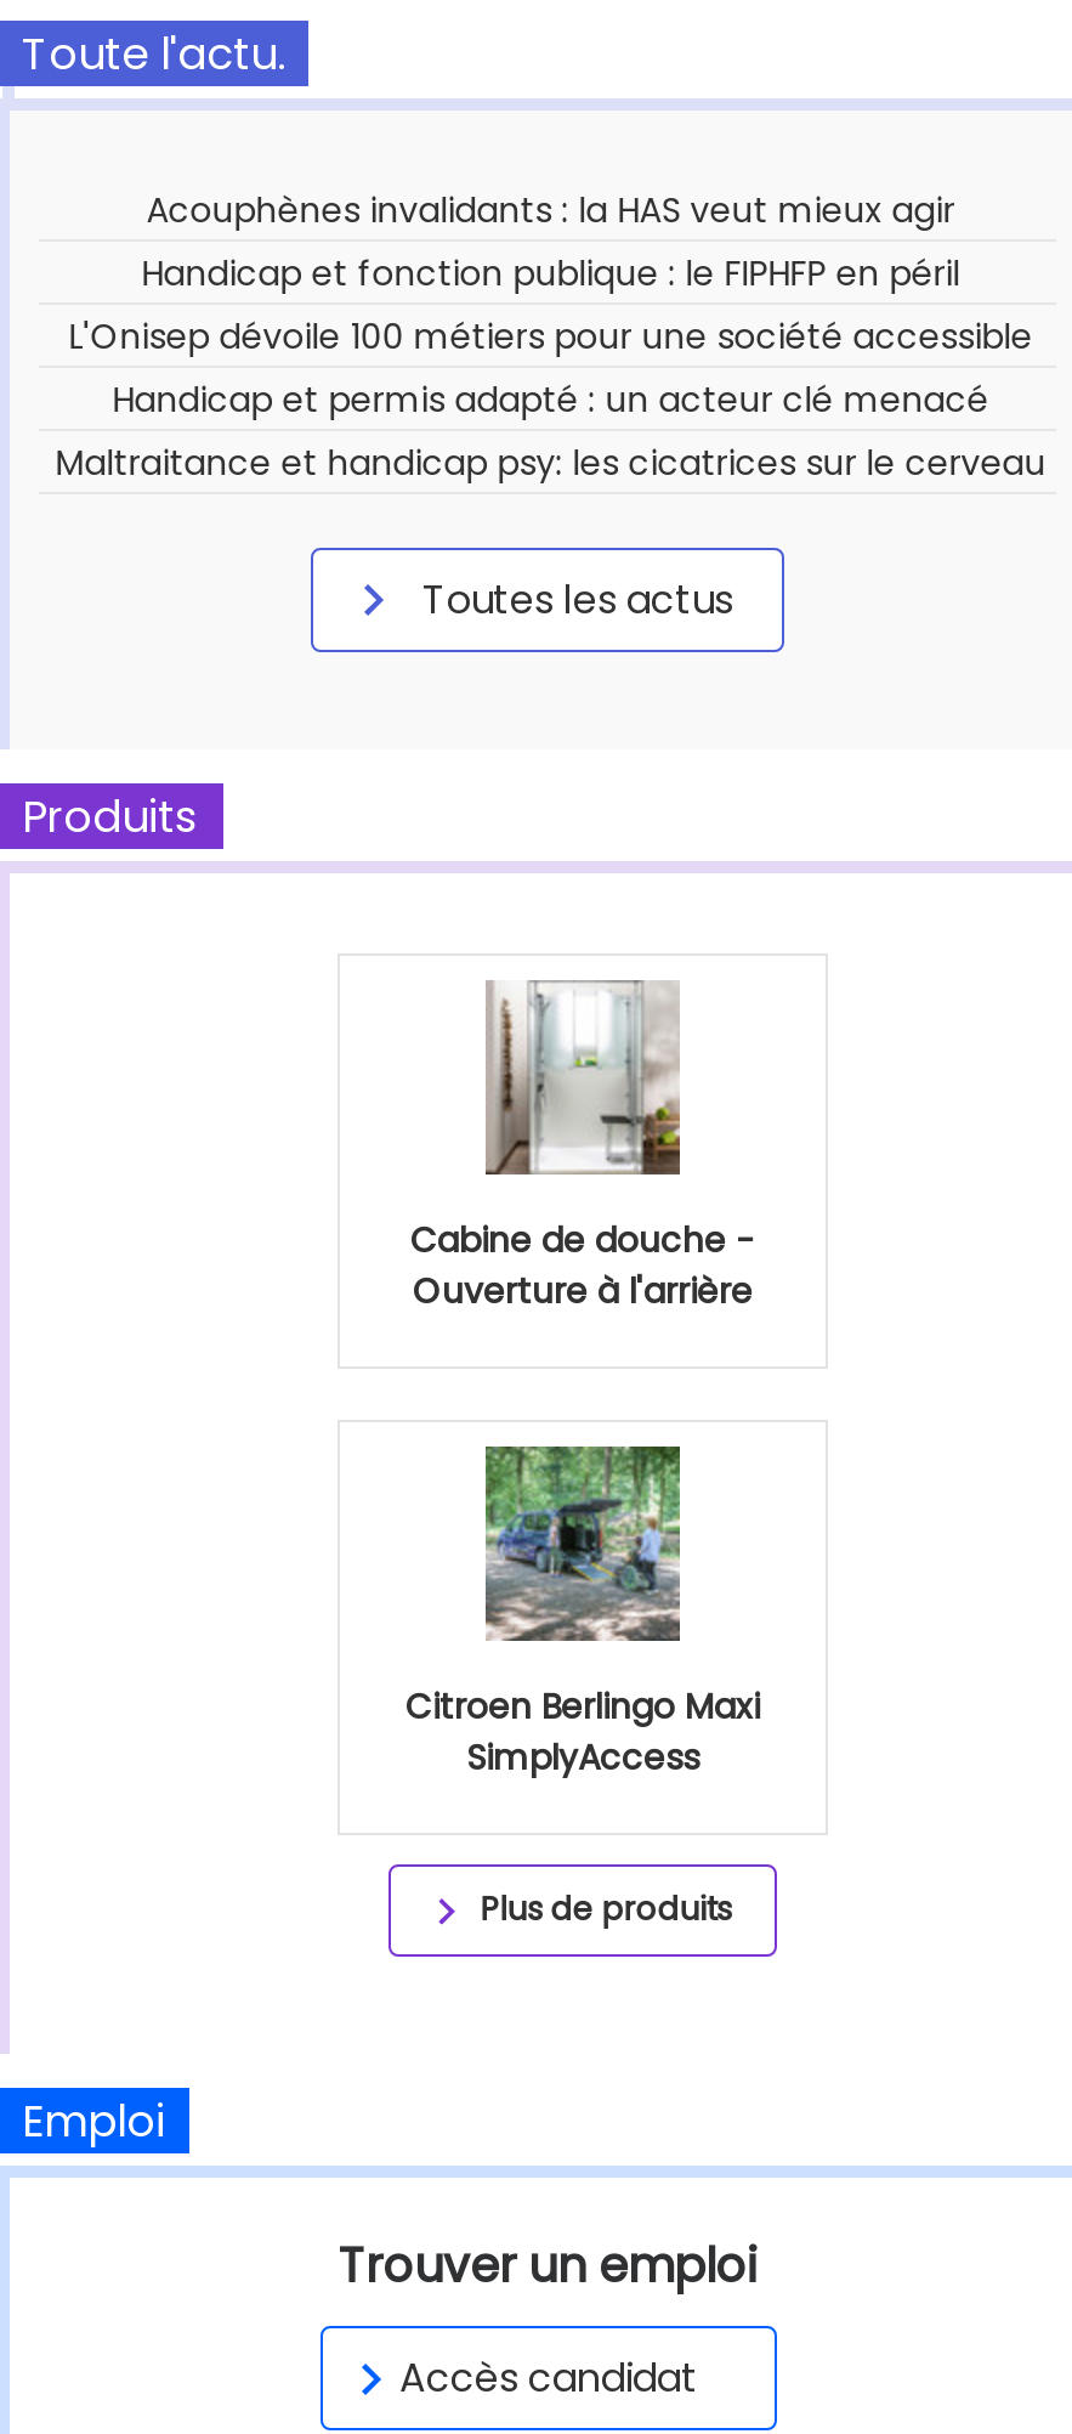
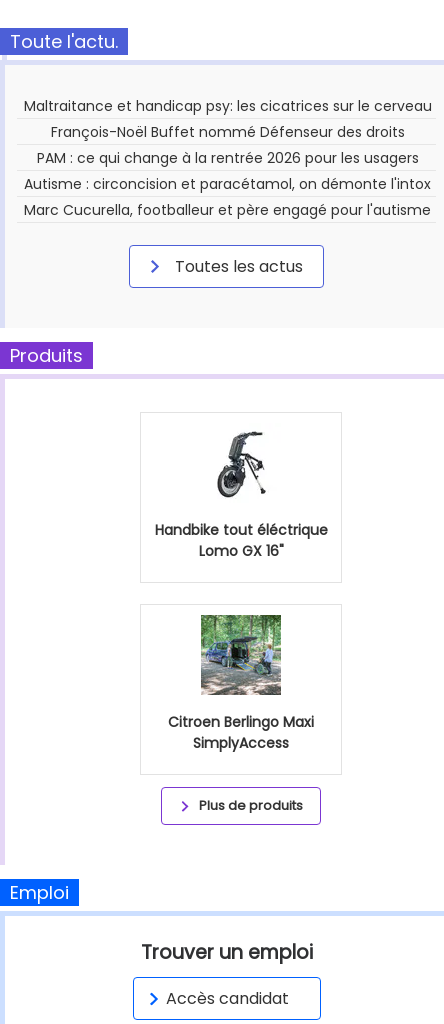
[68,186,1032,424] Acouphènes invalidants : la HAS veut mieux agir | Handicap et fonction publique : le FIPHFP en péril | L'Onisep dévoile 100 métiers pour une société accessible | Handicap et permis adapté : un acteur clé menacé -> none
moved [55,439,1046,487] -> [24,96,432,116]: Maltraitance et handicap psy: les cicatrices sur le cerveau
none -> [24,122,431,220] François-Noël Buffet nommé Défenseur des droits | PAM : ce qui change à la rentrée 2026 pour les usagers | Autisme : circoncision et paracétamol, on démonte l'intox | Marc Cucurella, footballeur et père engagé pour l'autisme
[410,978,755,1316] [image] | Cabine de douche - | Ouverture à l'arrière -> [154,423,327,561] [image] | Handbike tout éléctrique | Lomo GX 16"

